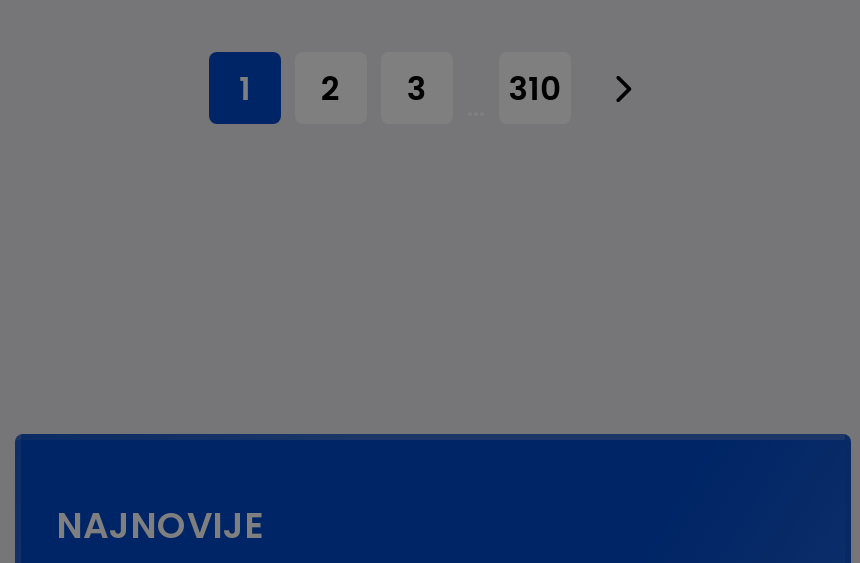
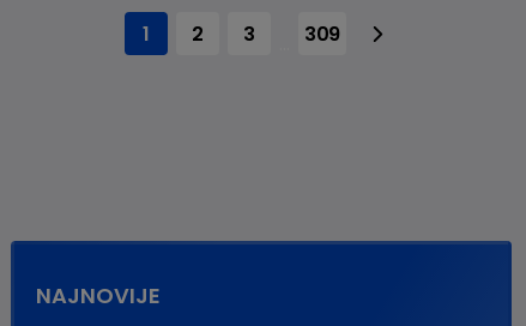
[239,65,561,128] 1 2 3 ... 310 -> [143,20,340,58] 1 2 3 ... 309

